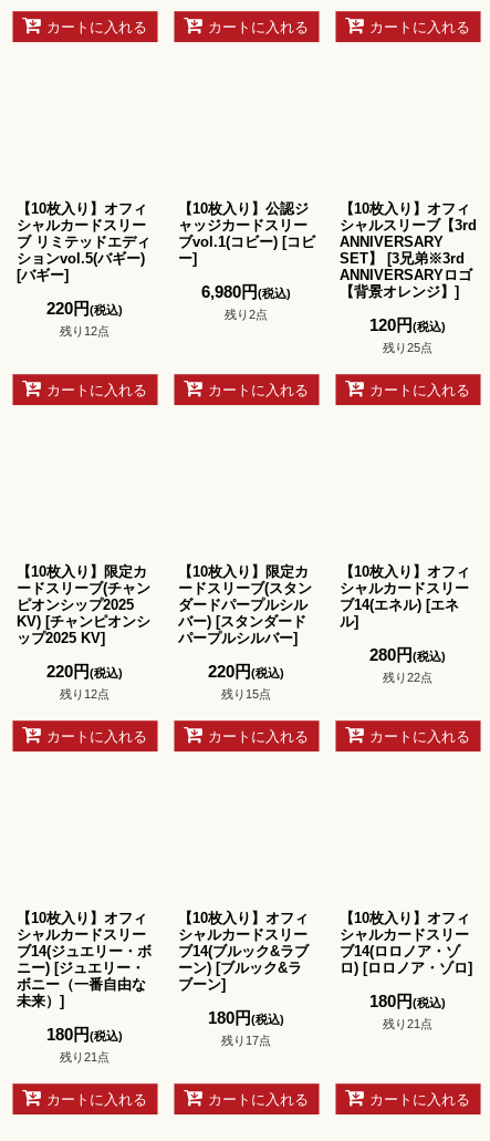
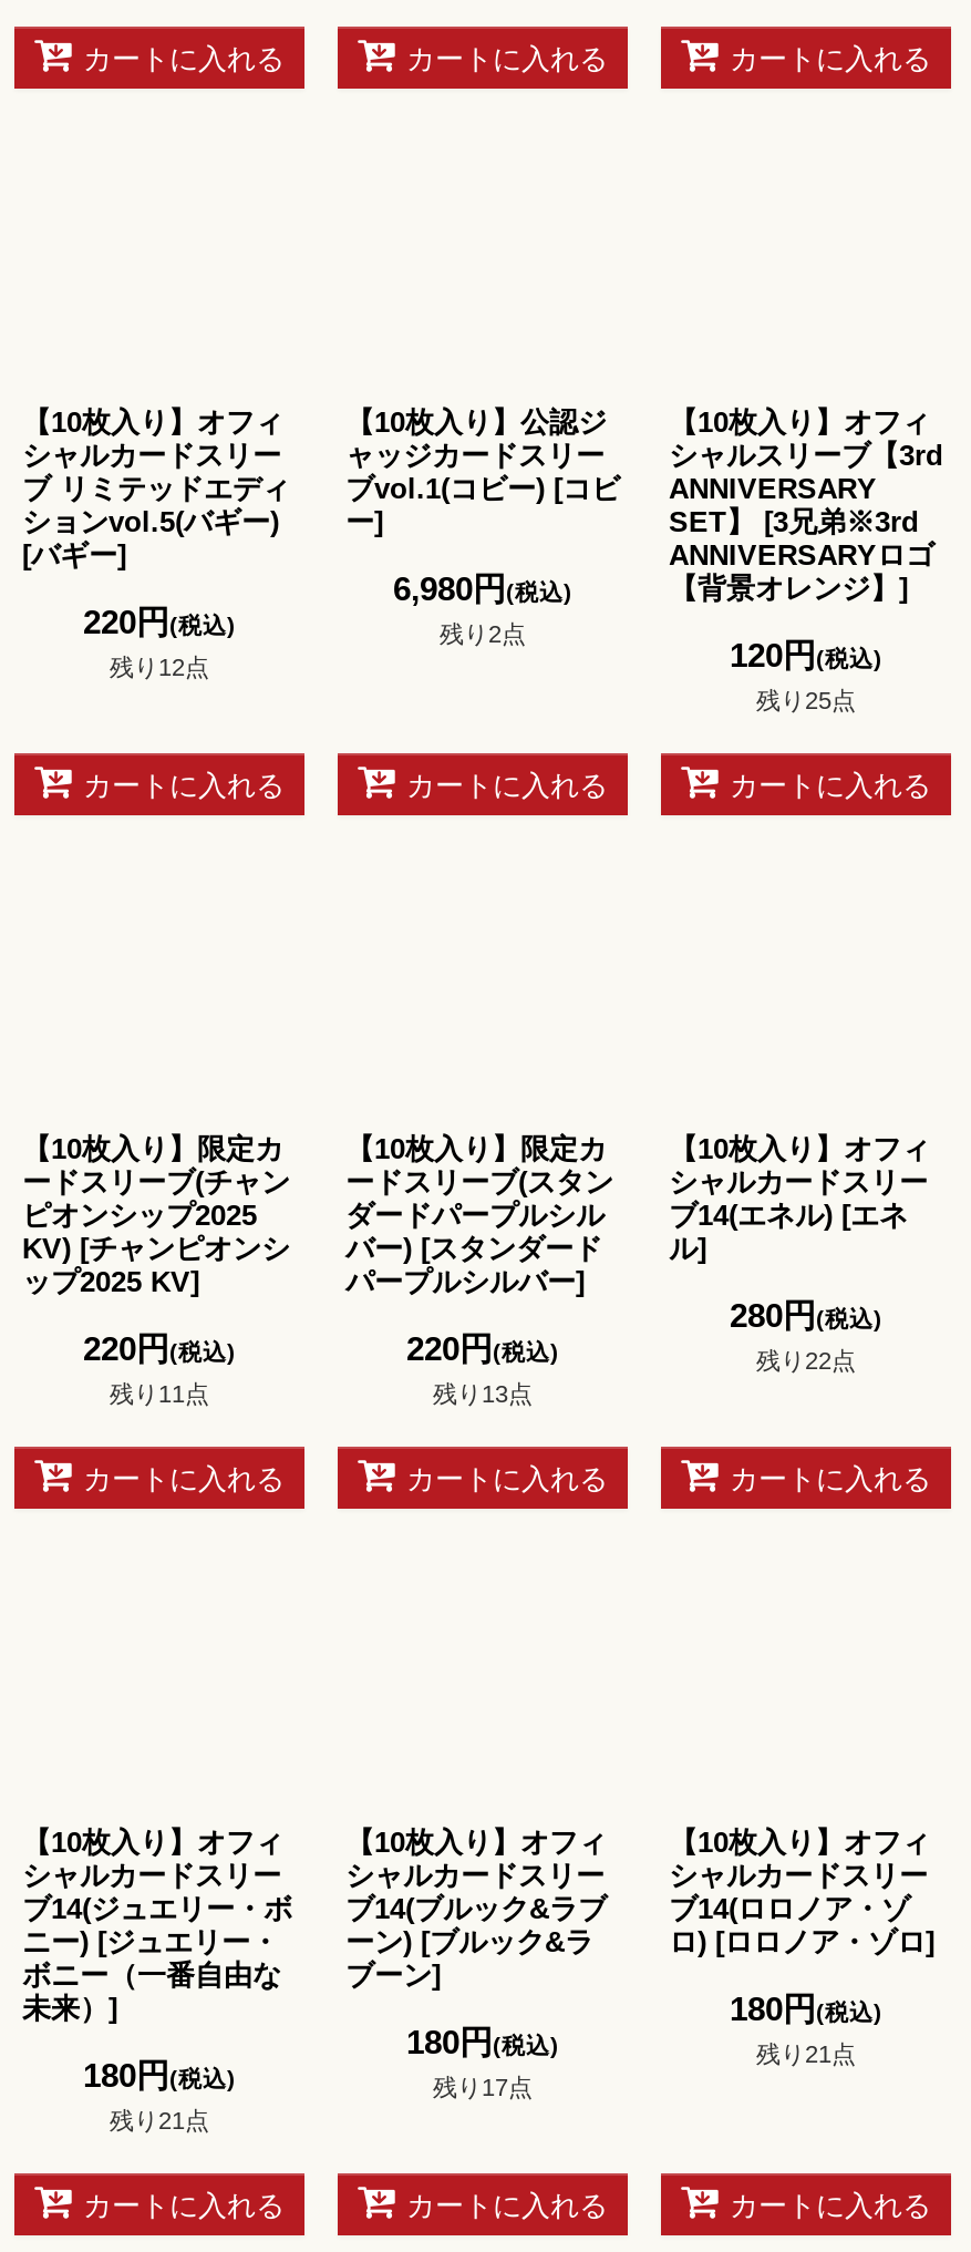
[60,687,110,701] 残り12点 -> [110,1380,209,1407] 残り11点
[222,687,272,701] 残り15点 -> [433,1380,533,1407] 残り13点

